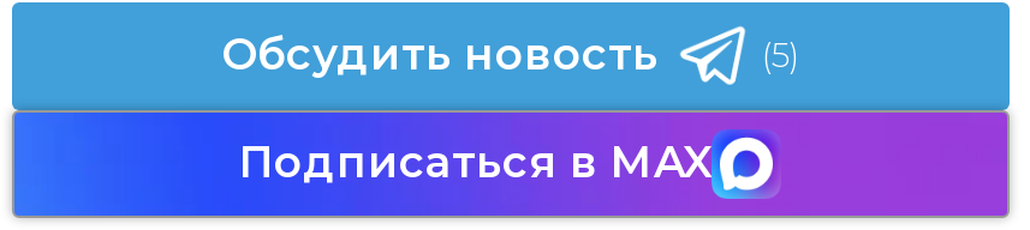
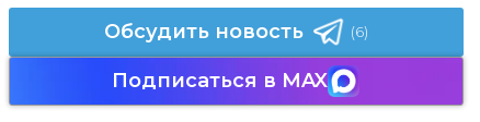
[762,34,798,78] (5) -> [350,22,368,42] (6)

